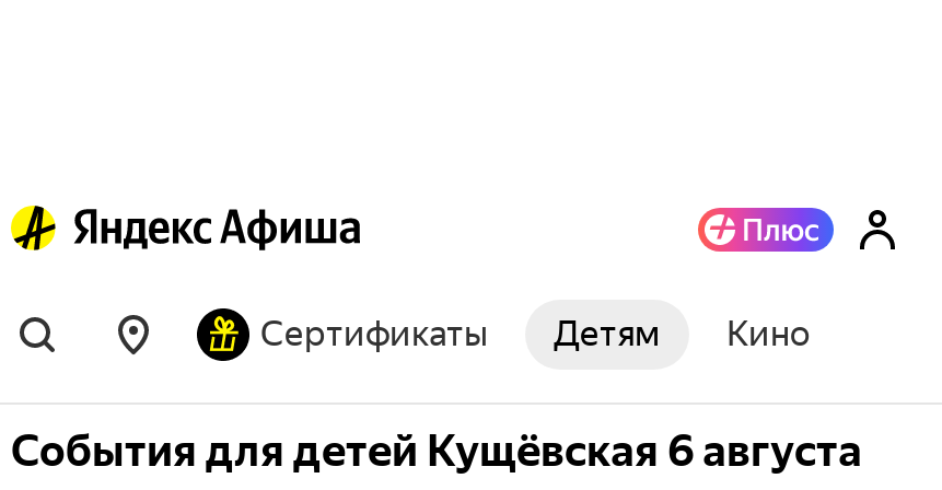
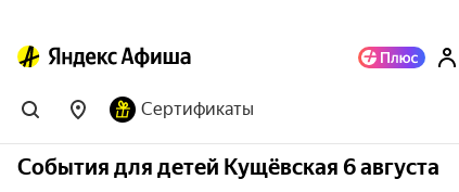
[554,313,810,354] Детям | Кино -> none

